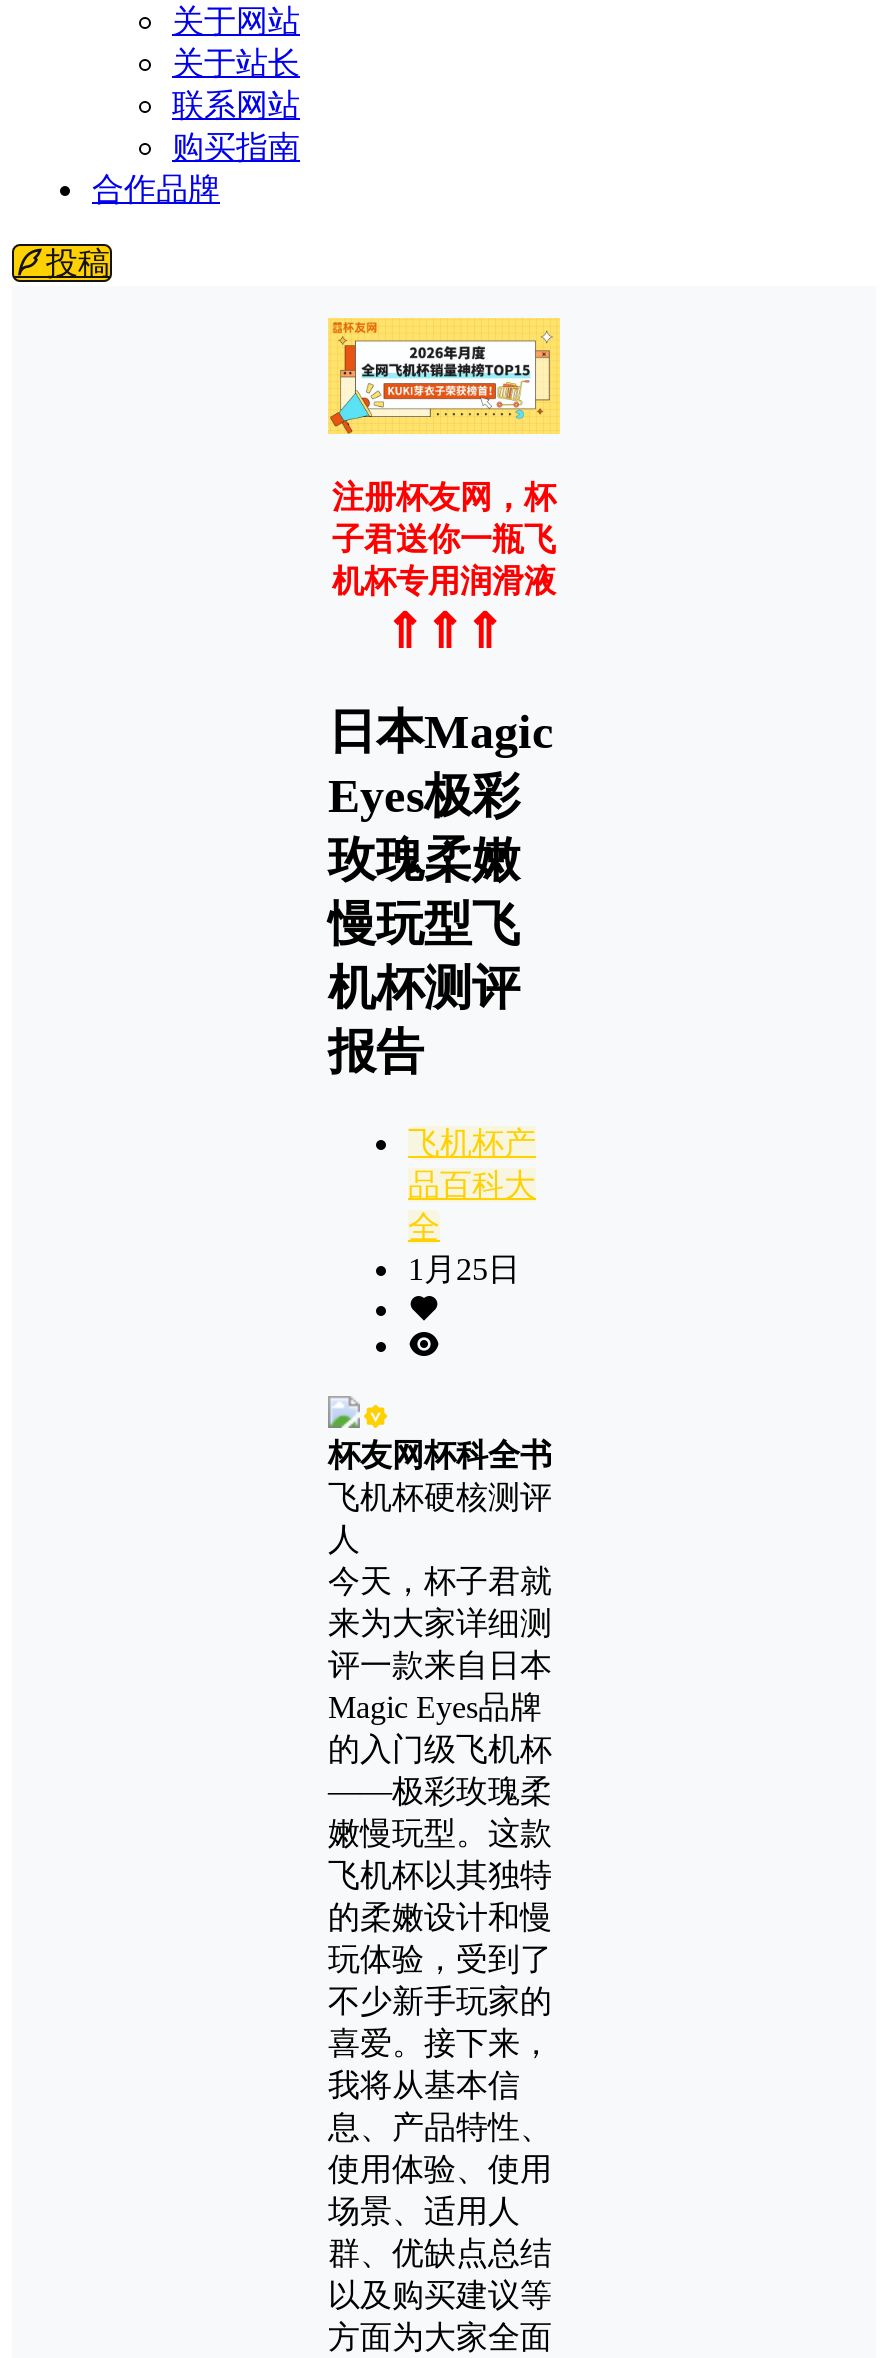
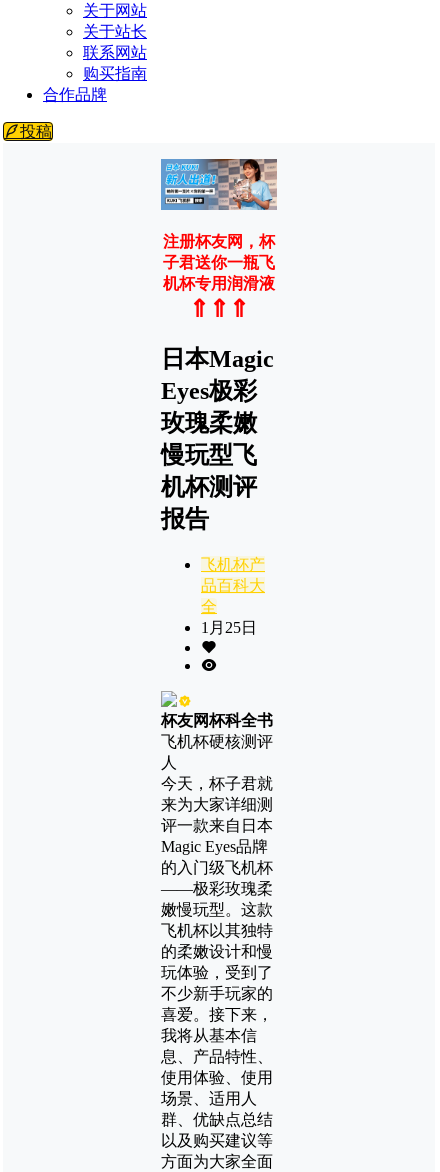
[326,316,562,436] [image] -> [160,158,278,211] [image]

